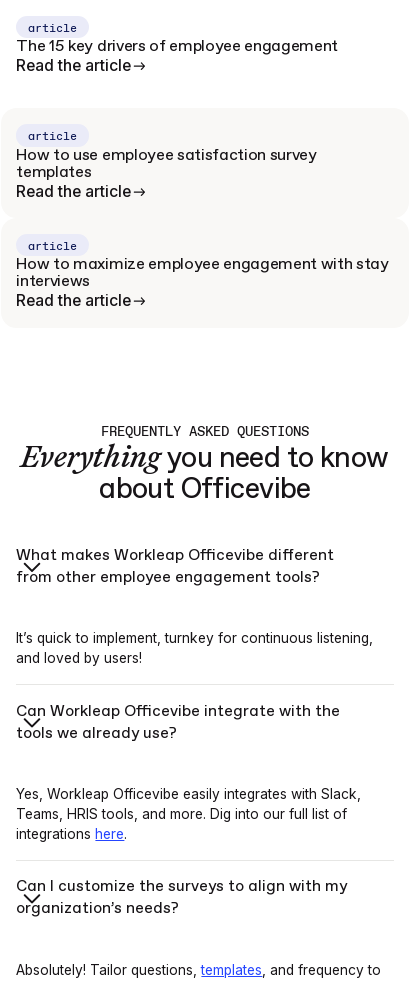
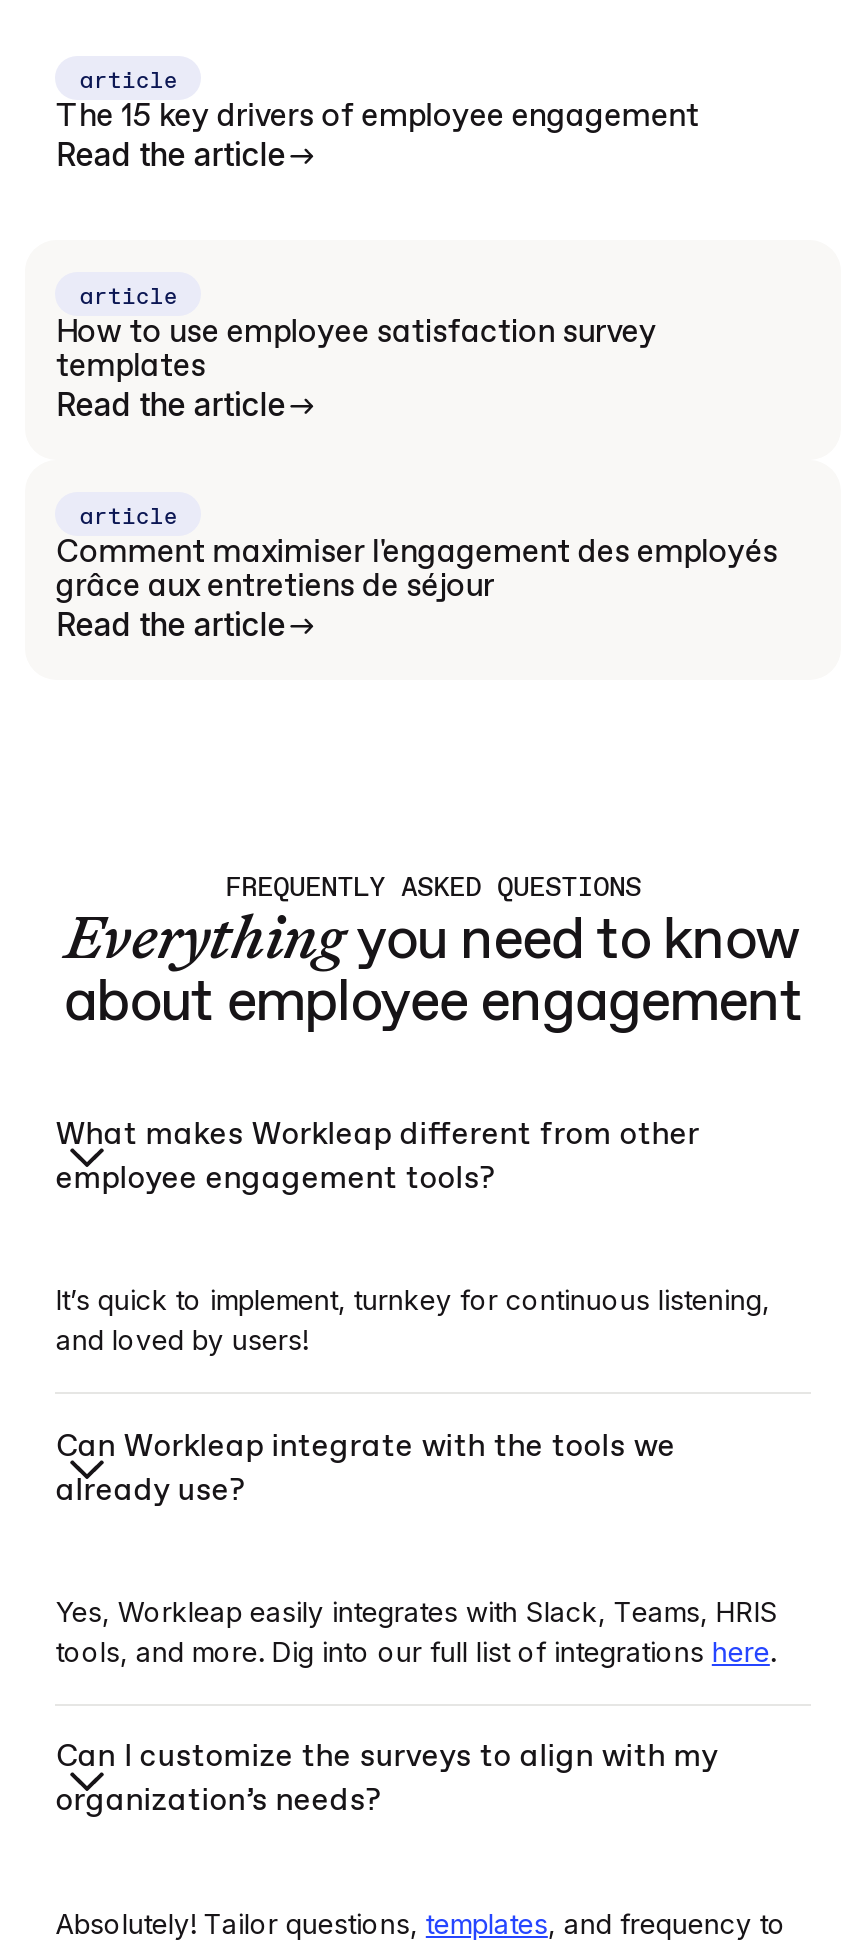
[16,256,389,290] How to maximize employee engagement with stay | interviews -> [56,536,778,604] Comment maximiser l'engagement des employés | grâce aux entretiens de séjour
[99,475,311,504] about Officevibe -> [63,975,803,1033] about employee engagement
[16,548,334,563] What makes Workleap Officevibe different -> [56,1120,700,1150] What makes Workleap different from other
[16,570,320,585] from other employee engagement tools? -> [56,1164,496,1194] employee engagement tools?
[16,704,340,719] Can Workleap Officevibe integrate with the -> [56,1431,676,1461] Can Workleap integrate with the tools we
[16,726,177,741] tools we already use? -> [56,1475,246,1505] already use?
[16,786,361,842] Yes, Workleap Officevibe easily integrates with Slack, | Teams, HRIS tools, and more. Dig into our full list of | integrations here. -> [56,1596,778,1668] Yes, Workleap easily integrates with Slack, Teams, HRIS | tools, and more. Dig into our full list of integrations here.

